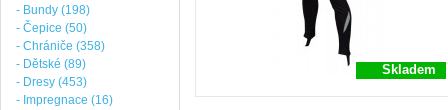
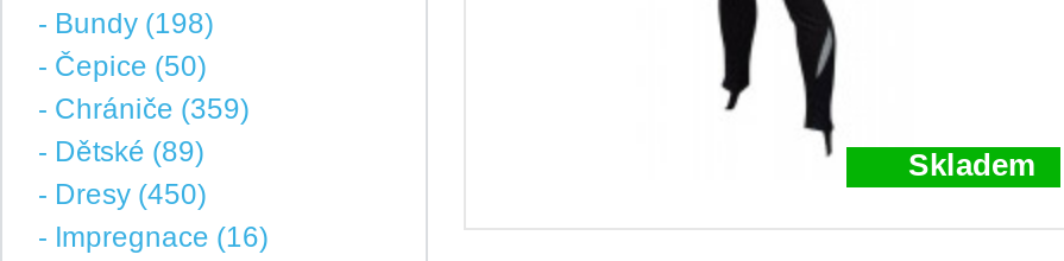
[16,39,105,53] - Chrániče (358) -> [38,93,250,126] - Chrániče (359)
[16,75,87,89] - Dresy (453) -> [38,178,207,211] - Dresy (450)

